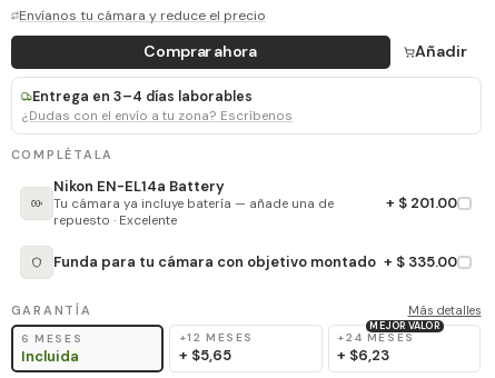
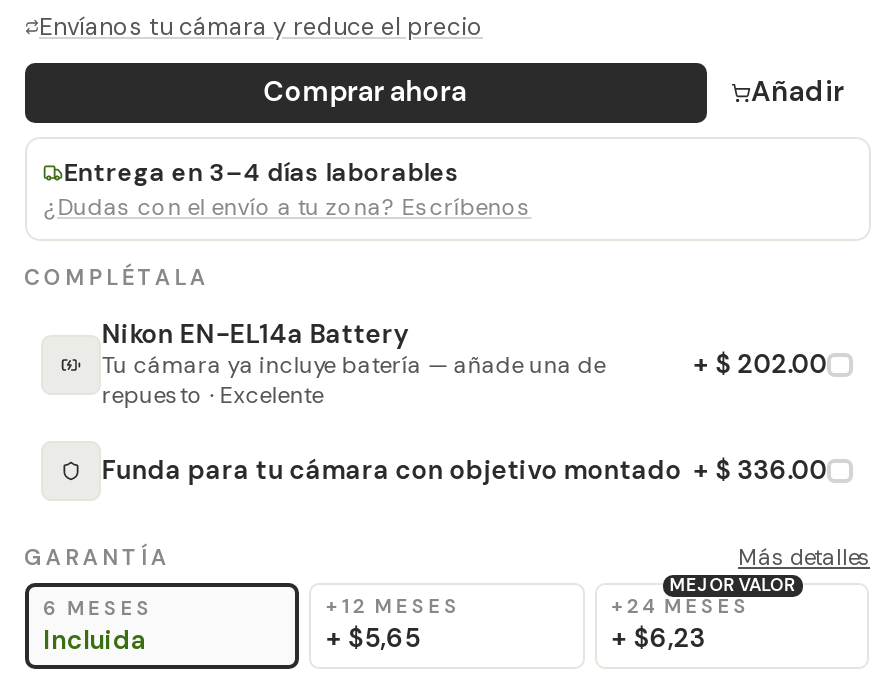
[386,194,457,213] + $ 201.00 -> [693,348,827,382] + $ 202.00
[54,252,457,272] Funda para tu cámara con objetivo montado + $ 335.00 -> [101,453,827,488] Funda para tu cámara con objetivo montado + $ 336.00

